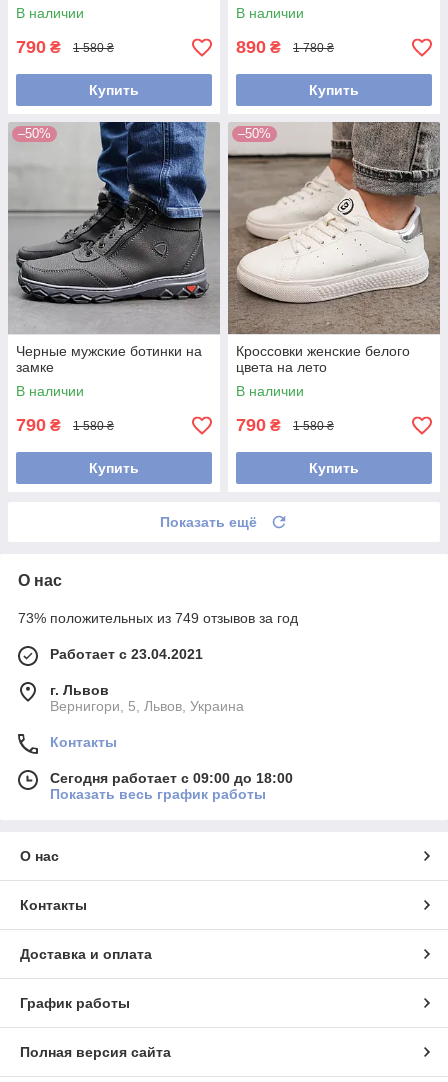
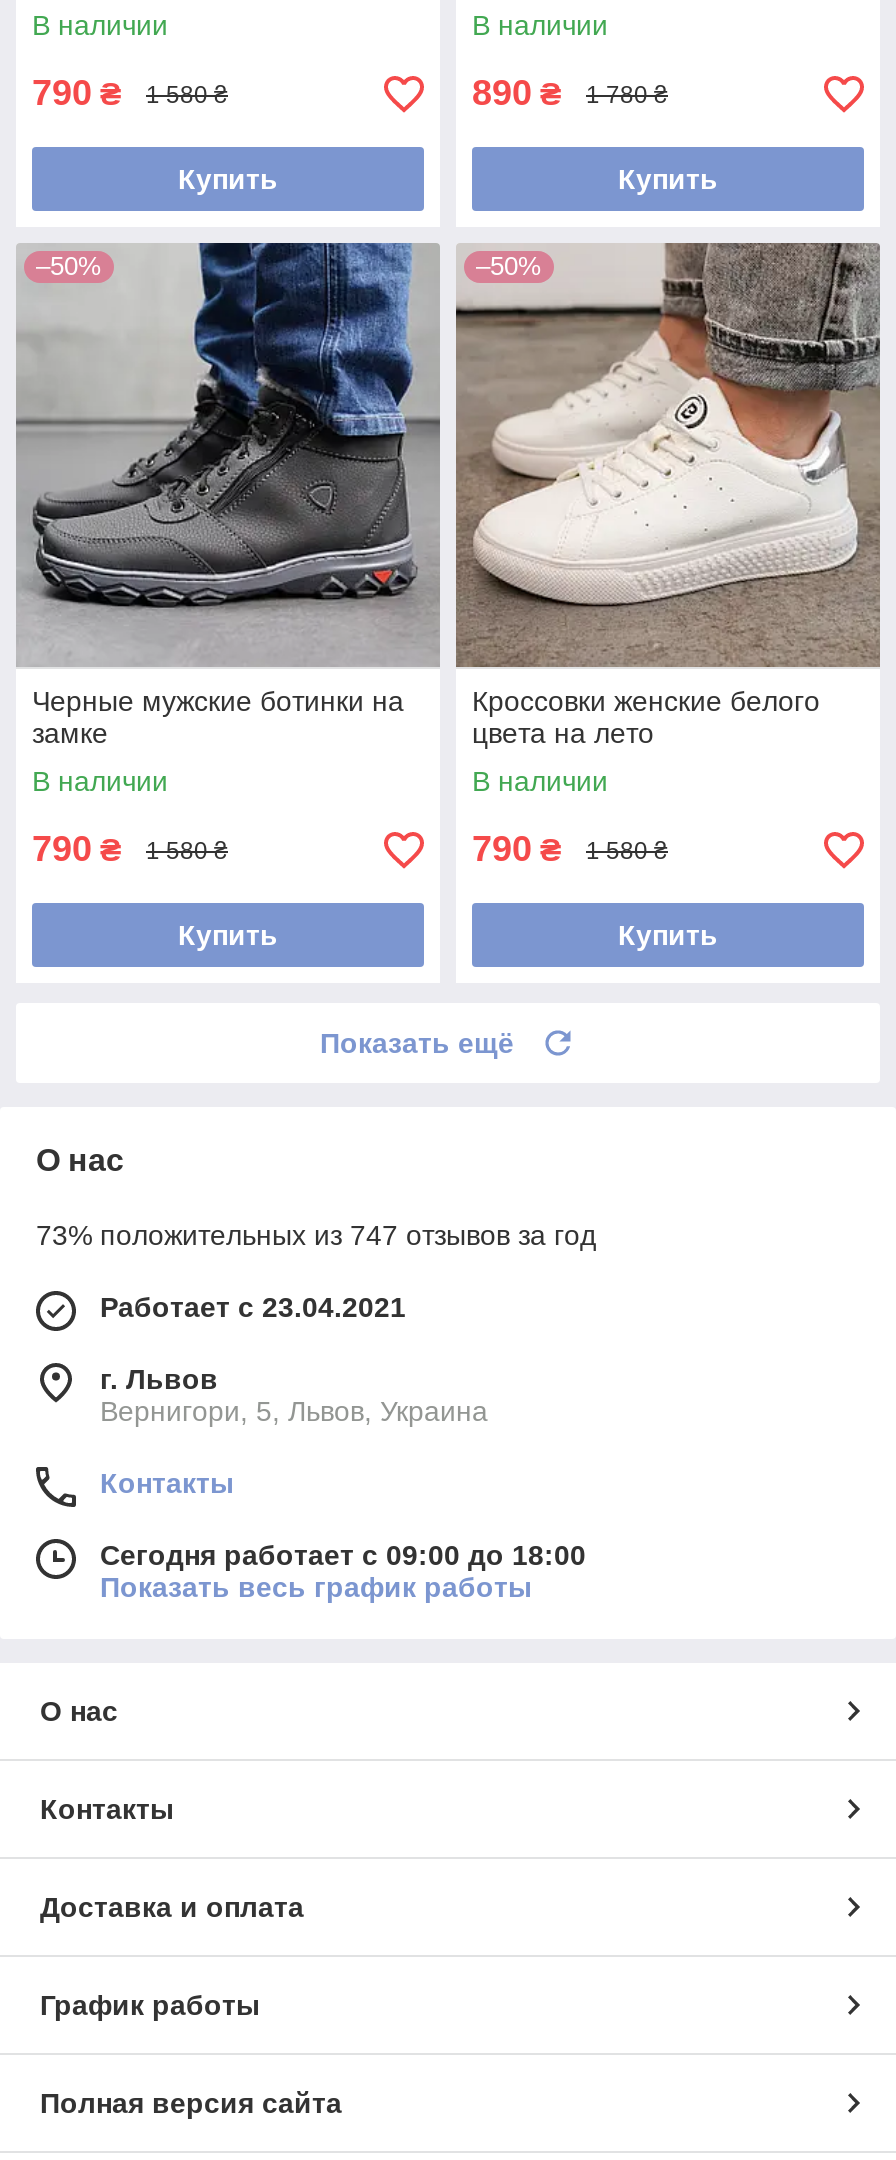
[18,610,298,626] 73% положительных из 749 отзывов за год -> [36,1219,596,1251] 73% положительных из 747 отзывов за год

